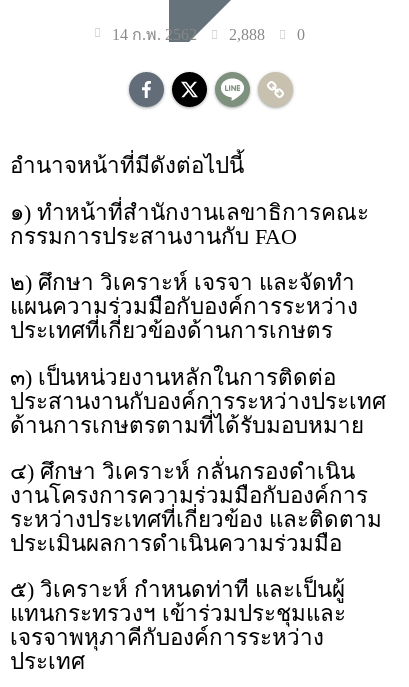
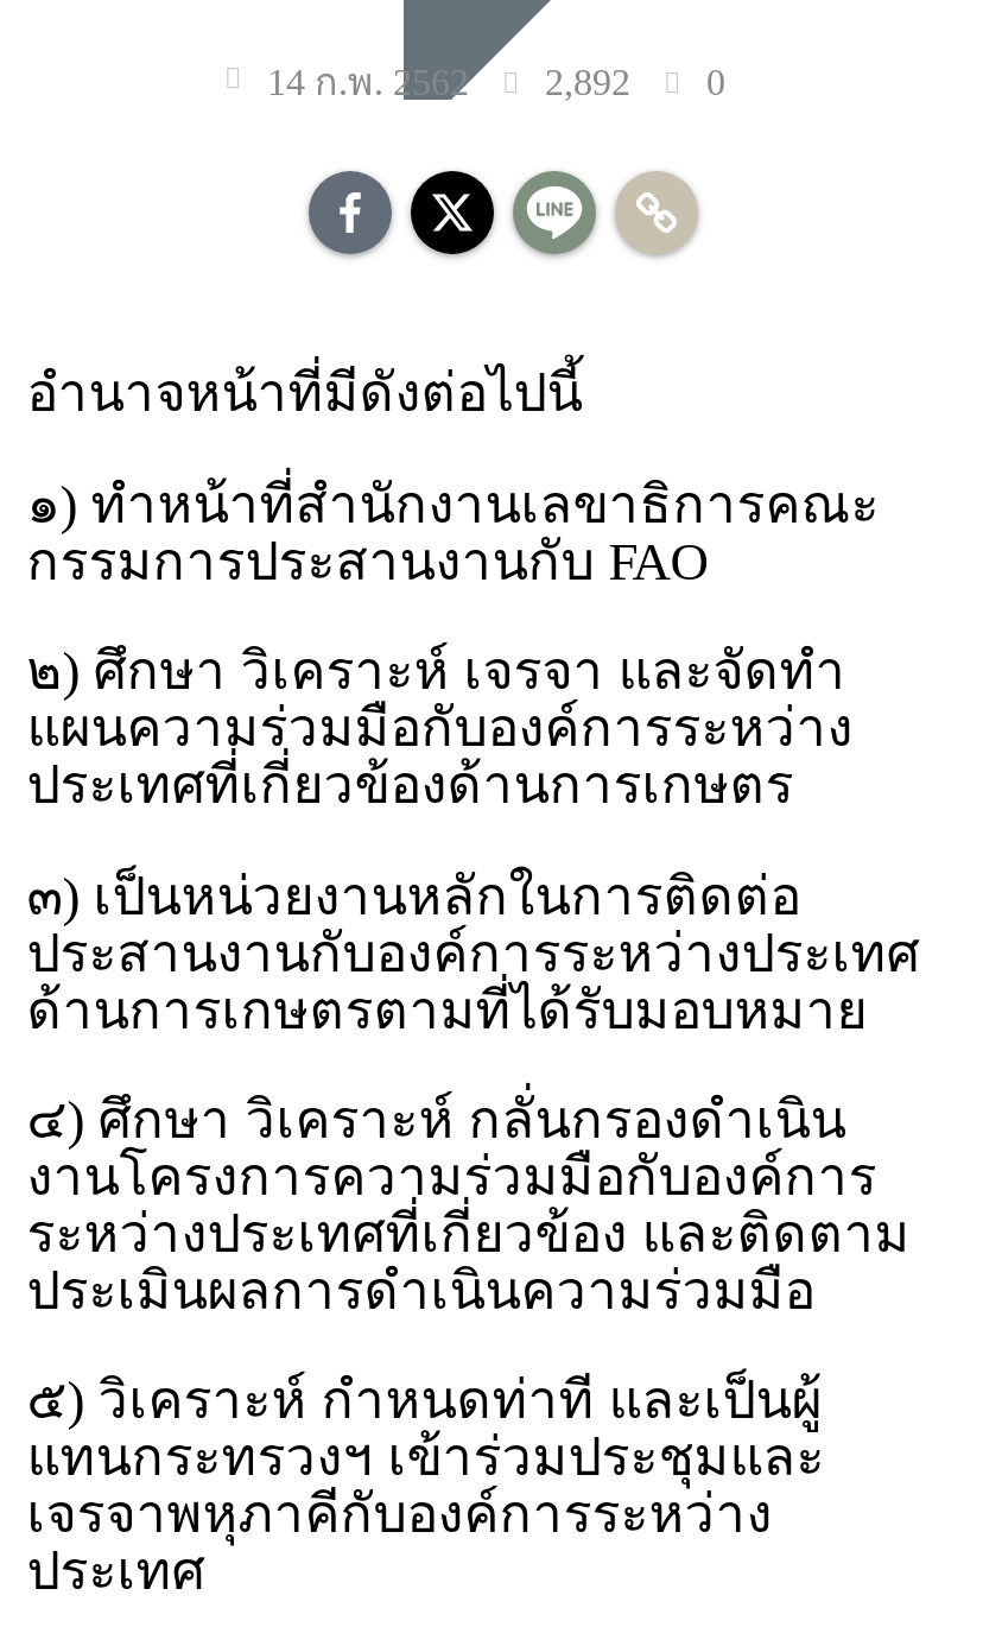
[228,25,264,42] 2,888 -> [545,61,630,101] 2,892

